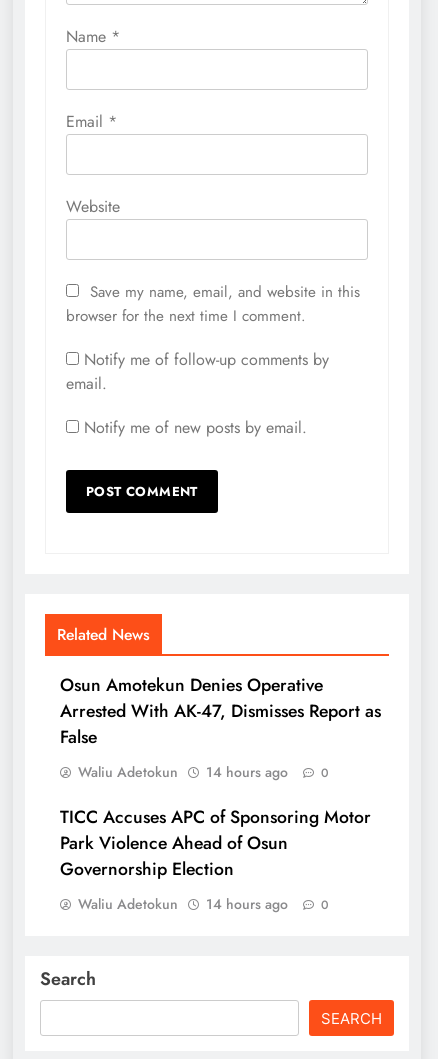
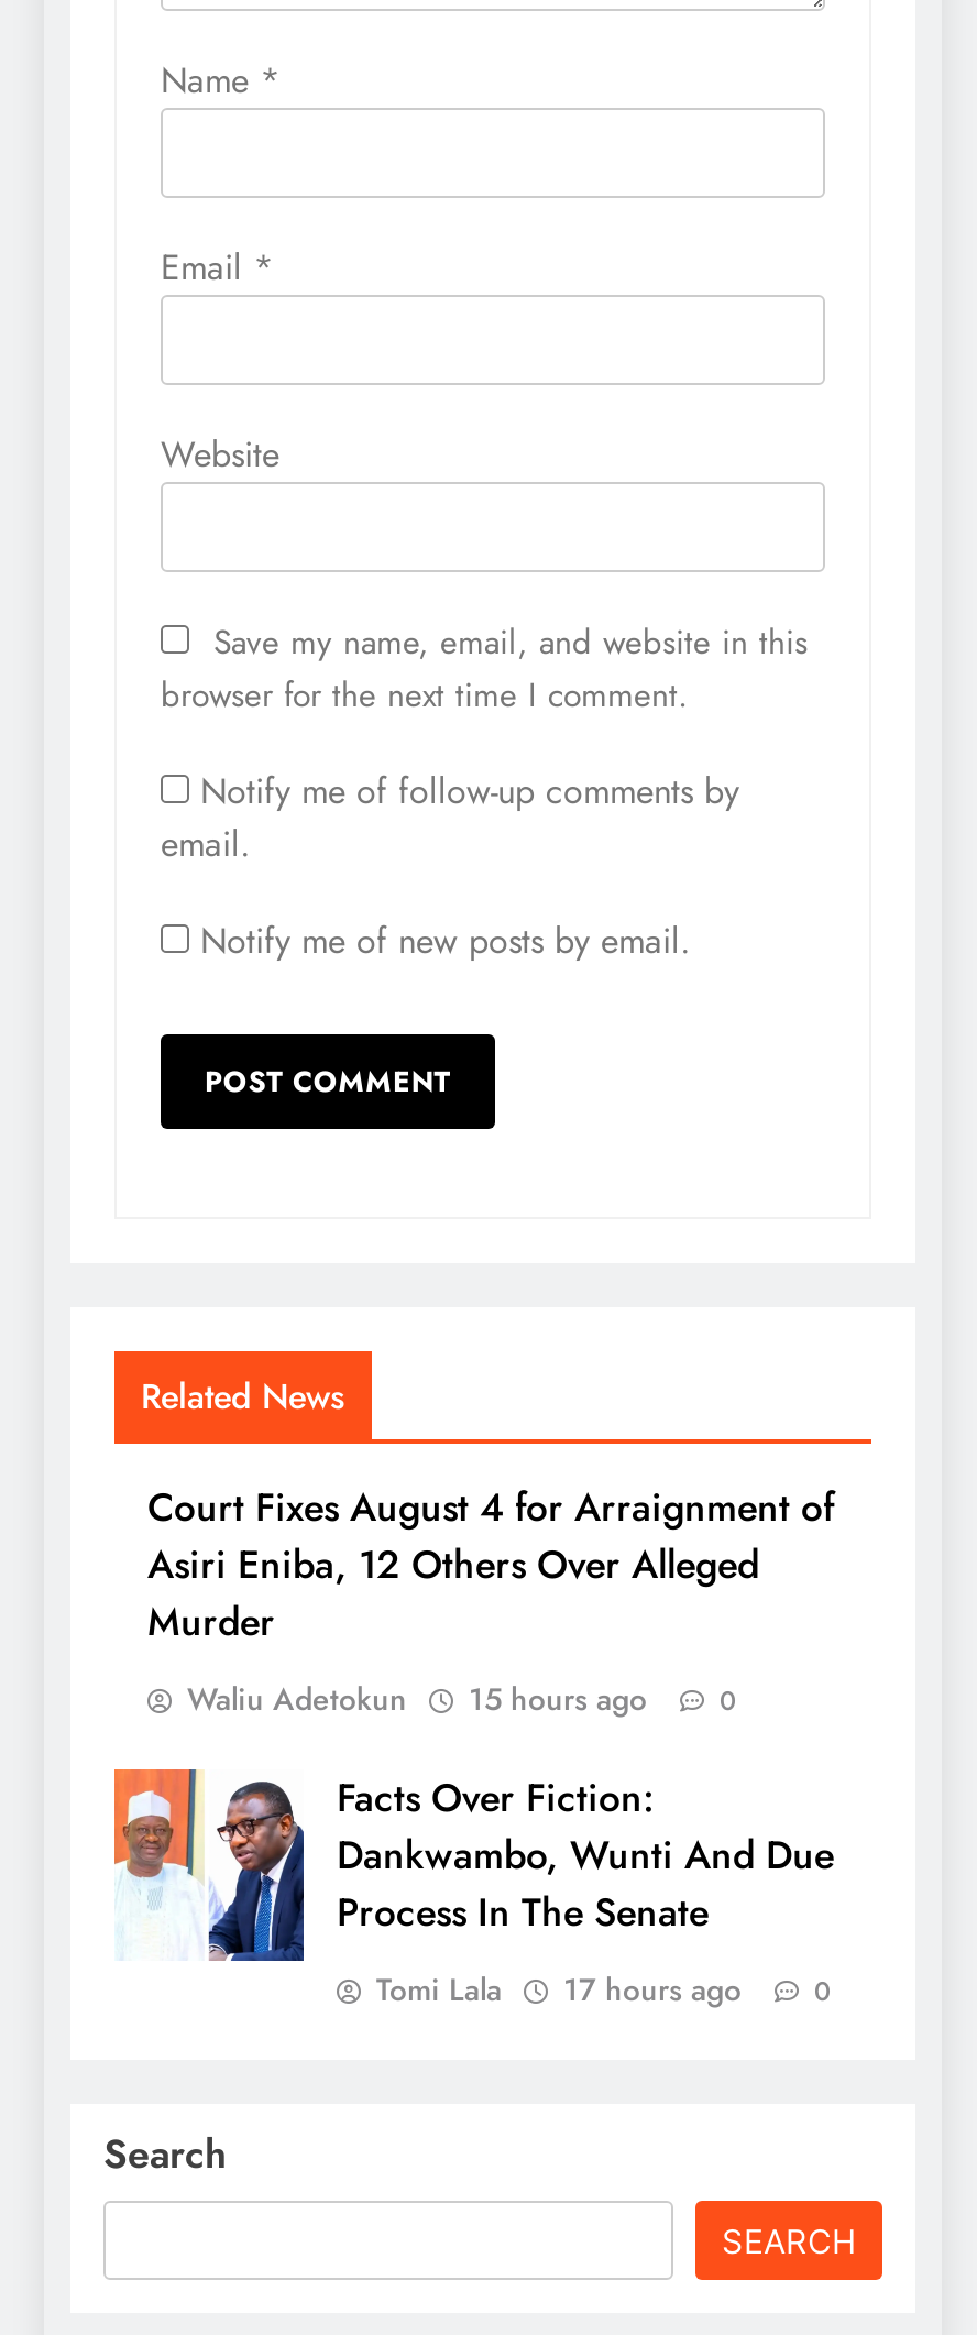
[60,672,381,750] Osun Amotekun Denies Operative | Arrested With AK-47, Dismisses Report as | False -> [147,1479,834,1651] Court Fixes August 4 for Arraignment of | Asiri Eniba, 12 Others Over Alleged | Murder
[78,762,329,782] Waliu Adetokun 14 hours ago 0 -> [187,1677,737,1721] Waliu Adetokun 15 hours ago 0
[60,804,371,882] TICC Accuses APC of Sponsoring Motor | Park Violence Ahead of Osun | Governorship Election -> [337,1770,834,1942] Facts Over Fiction: | Dankwambo, Wunti And Due | Process In The Senate
[78,894,288,914] Waliu Adetokun | 14 hours ago -> [376,1968,742,2012] Tomi Lala | 17 hours ago

